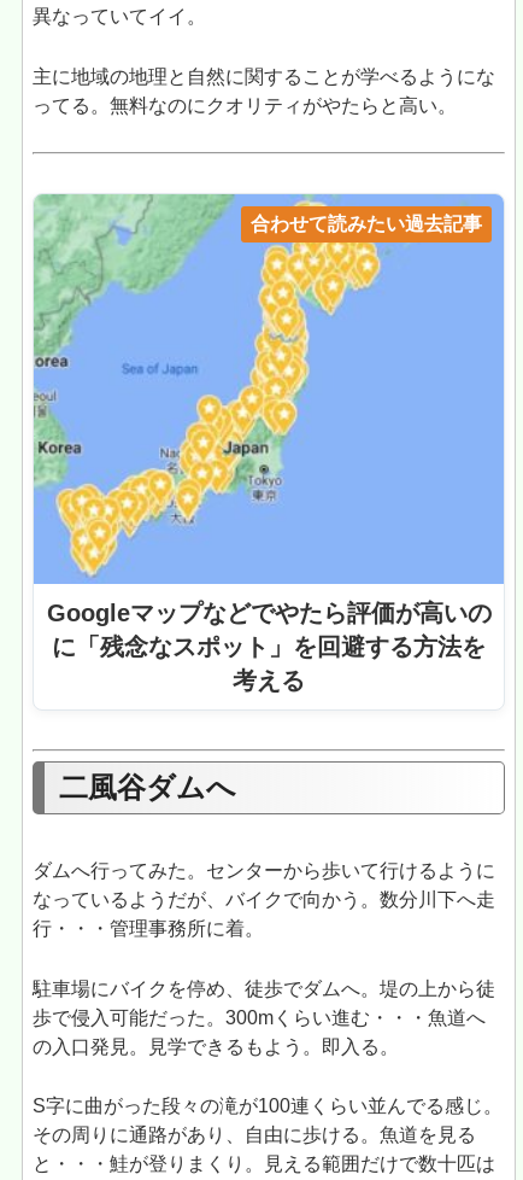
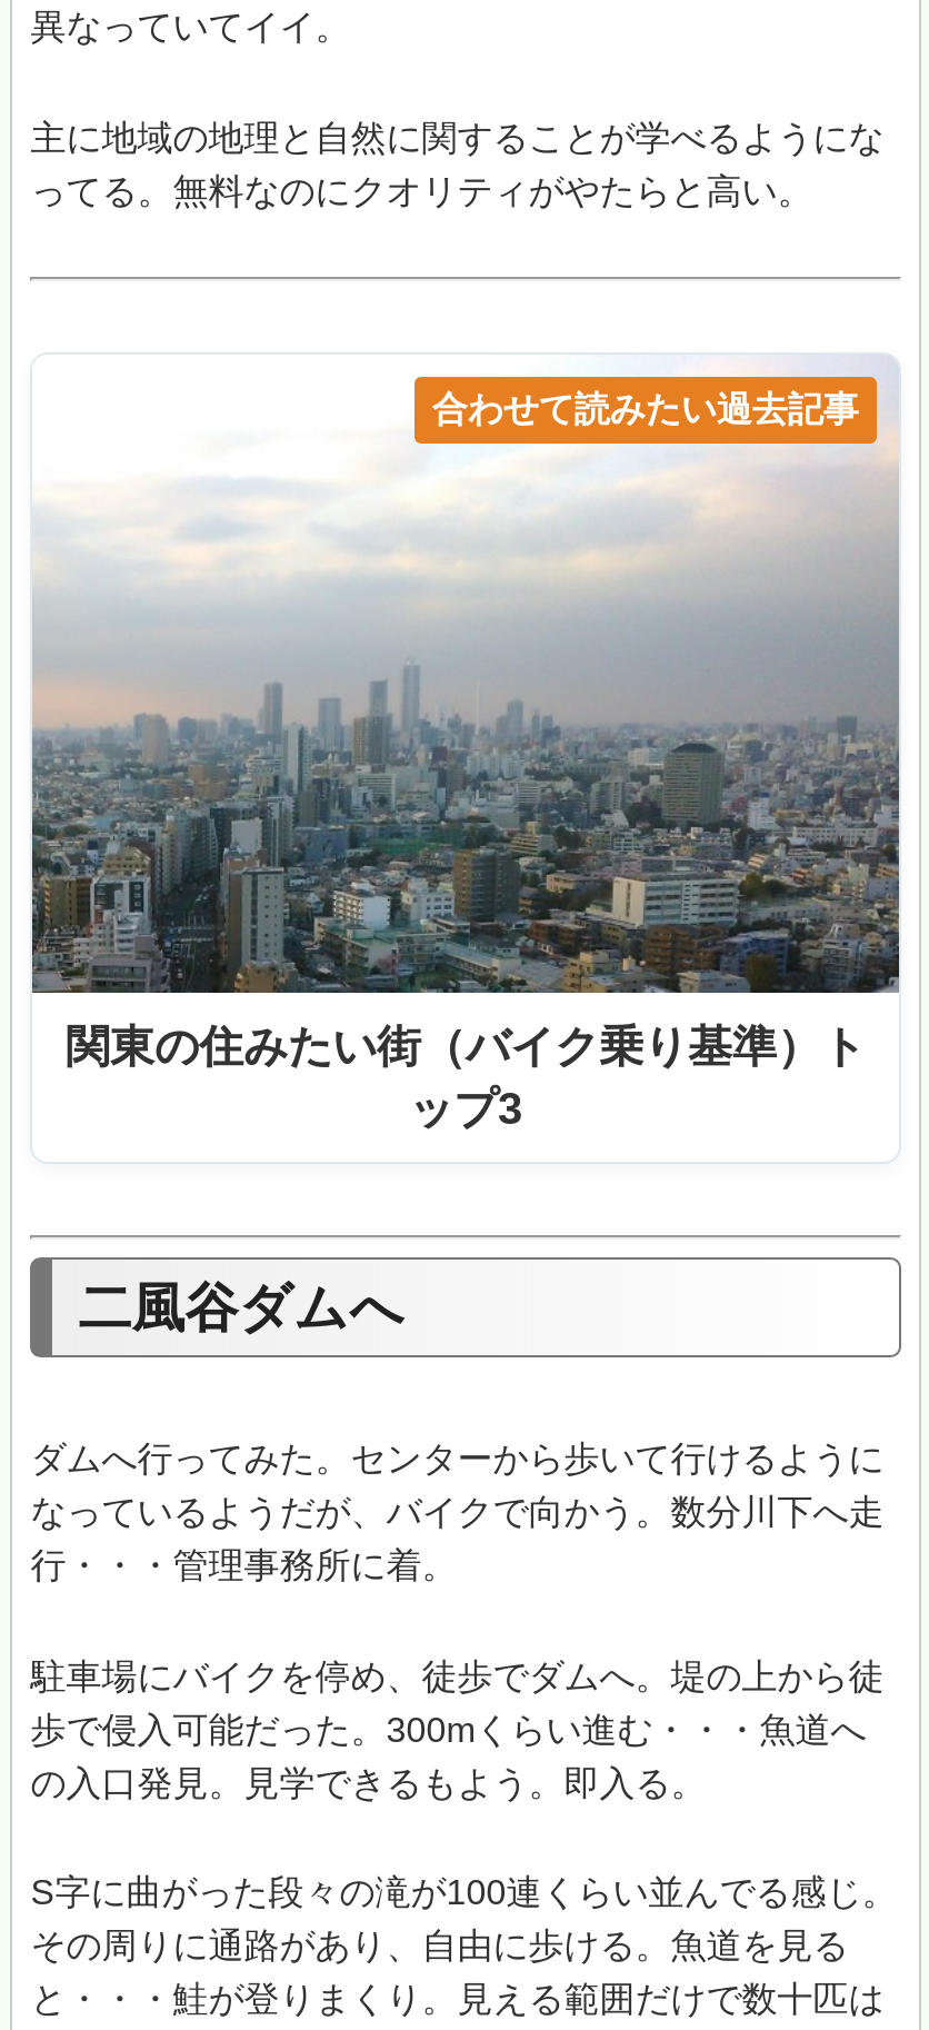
[33,193,505,694] [image] | Googleマップなどでやたら評価が高いの | に「残念なスポット」を回避する方法を | 考える -> [30,355,901,1134] [image] | 関東の住みたい街（バイク乗り基準）ト | ップ3

